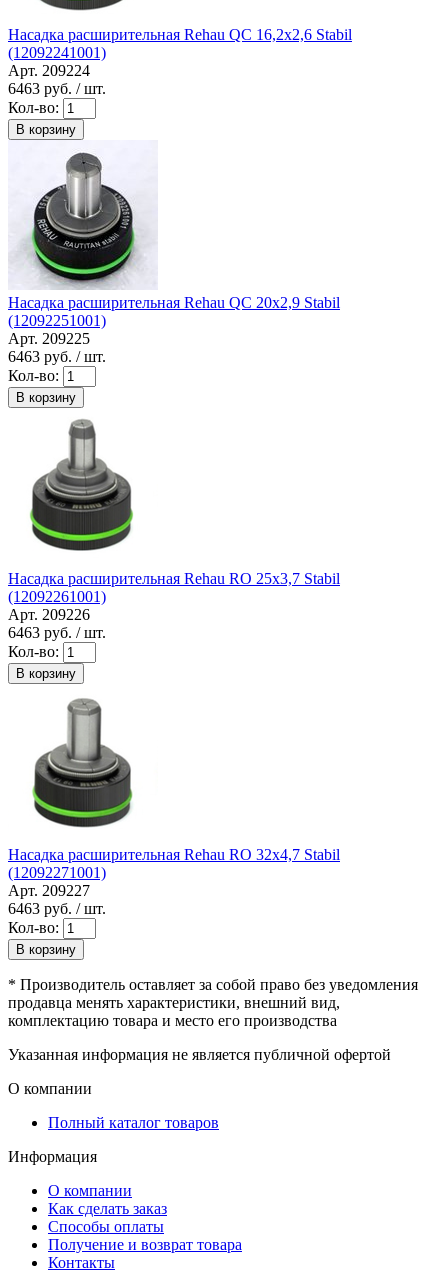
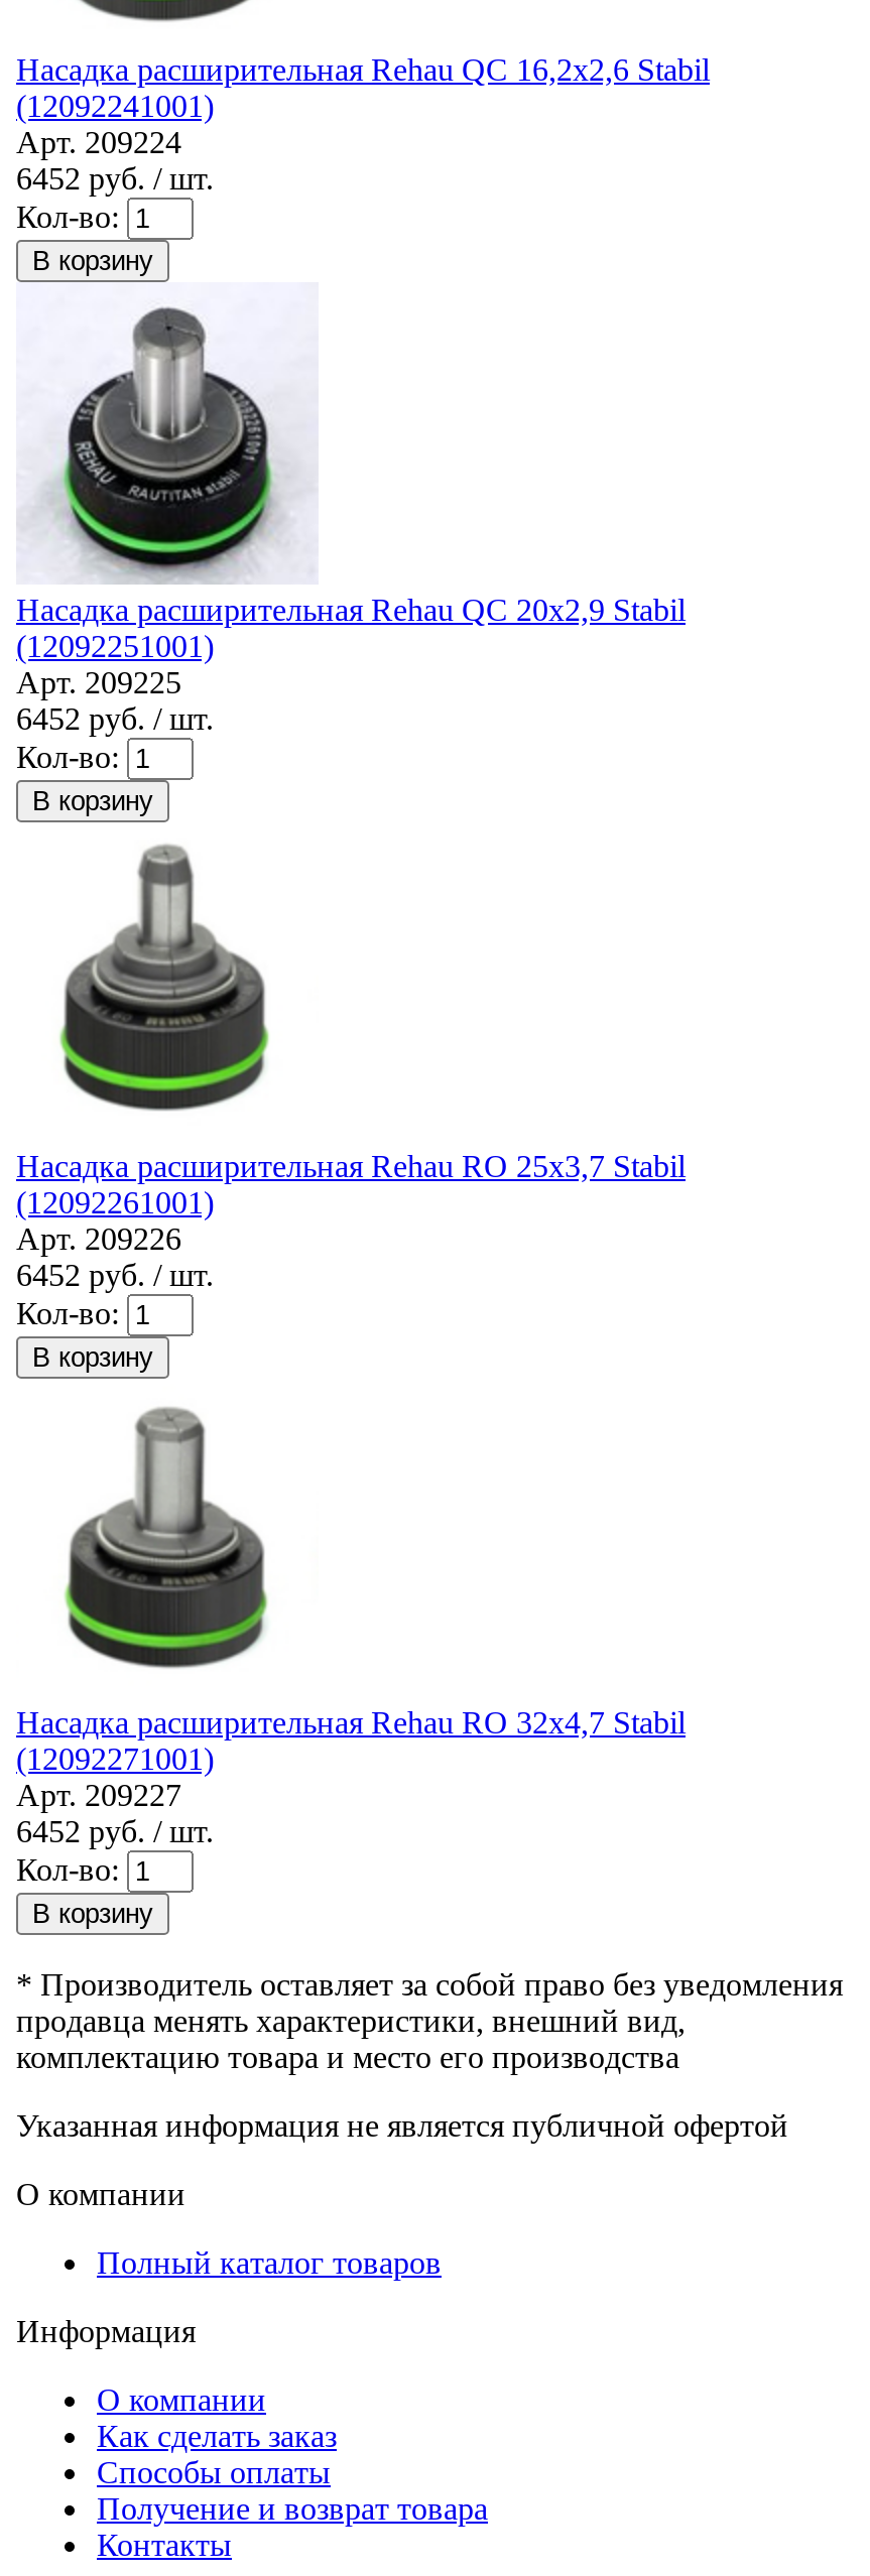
[8,80,106,97] 6463 руб. / шт. -> [16,162,214,197] 6452 руб. / шт.
[8,348,106,365] 6463 руб. / шт. -> [16,702,214,737] 6452 руб. / шт.
[8,624,106,641] 6463 руб. / шт. -> [16,1259,214,1293] 6452 руб. / шт.
[8,900,106,917] 6463 руб. / шт. -> [16,1815,214,1849] 6452 руб. / шт.

